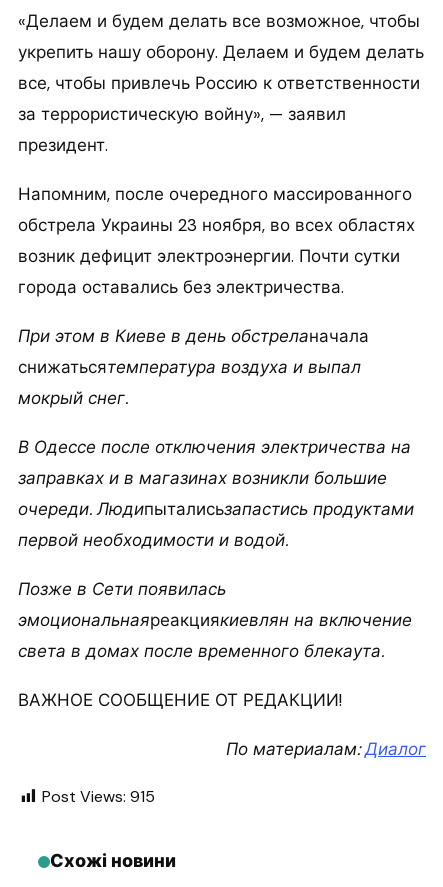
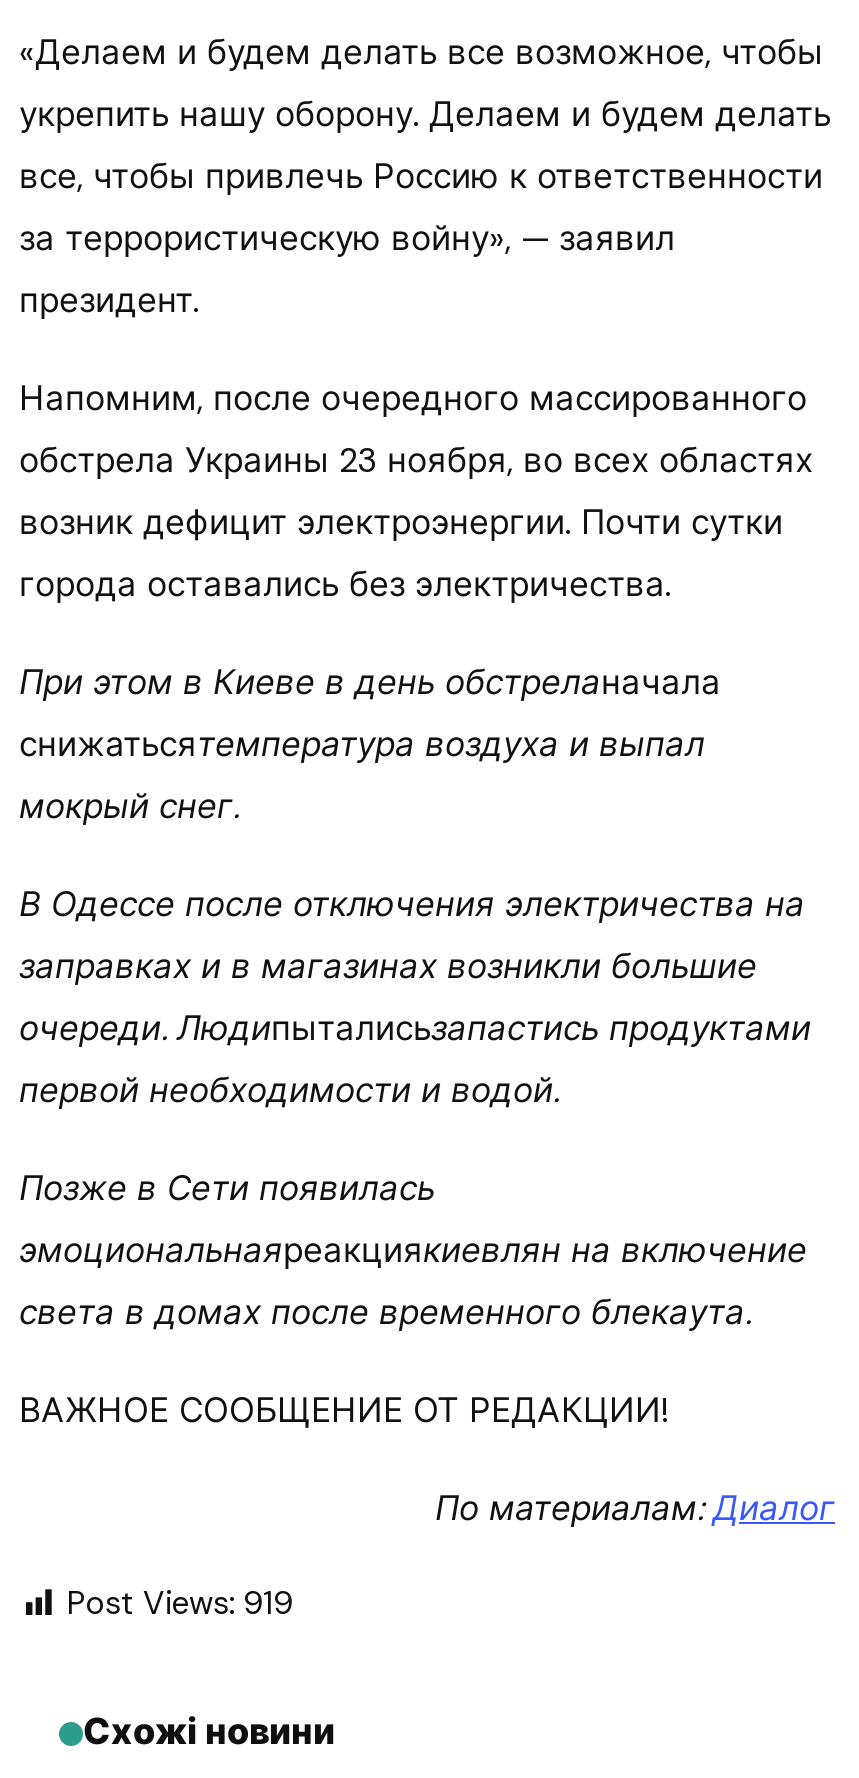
[42,786,155,807] Post Views: 915 -> [67,1583,293,1625] Post Views: 919

